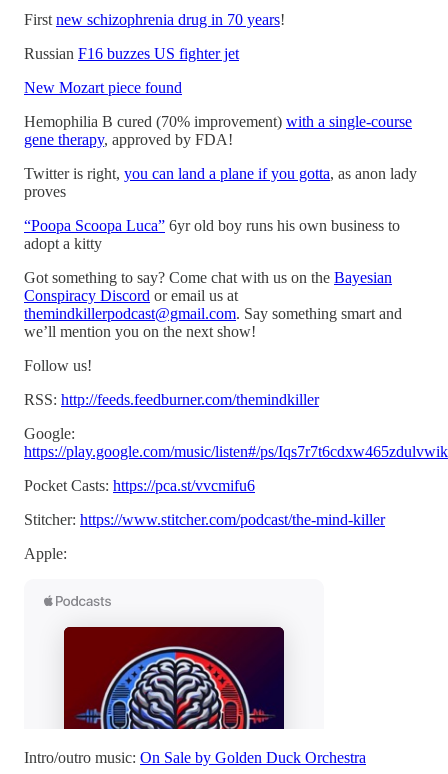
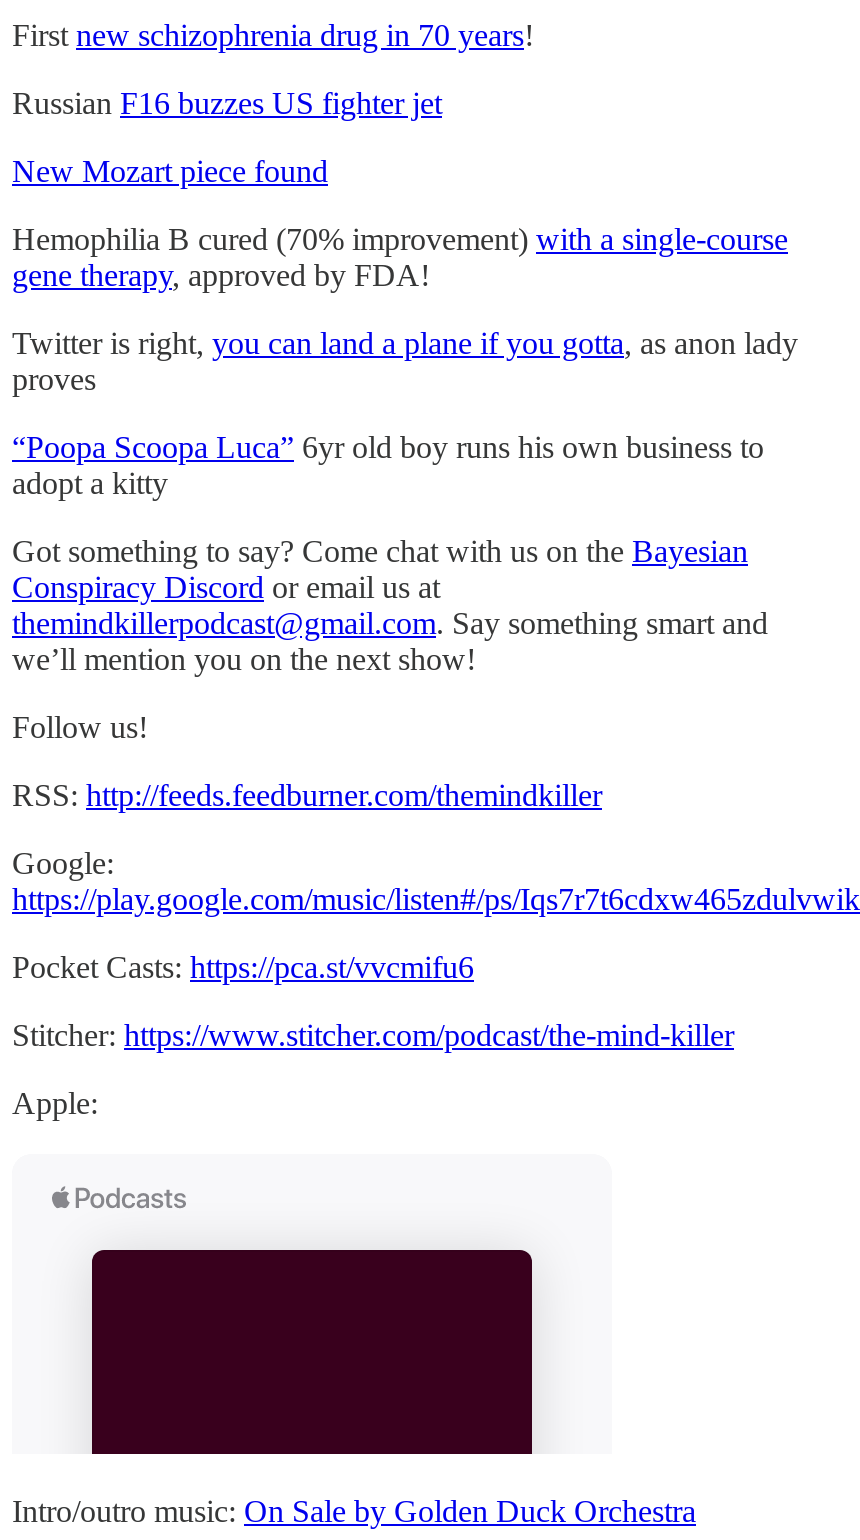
[64,627,283,730] [image] -> none

